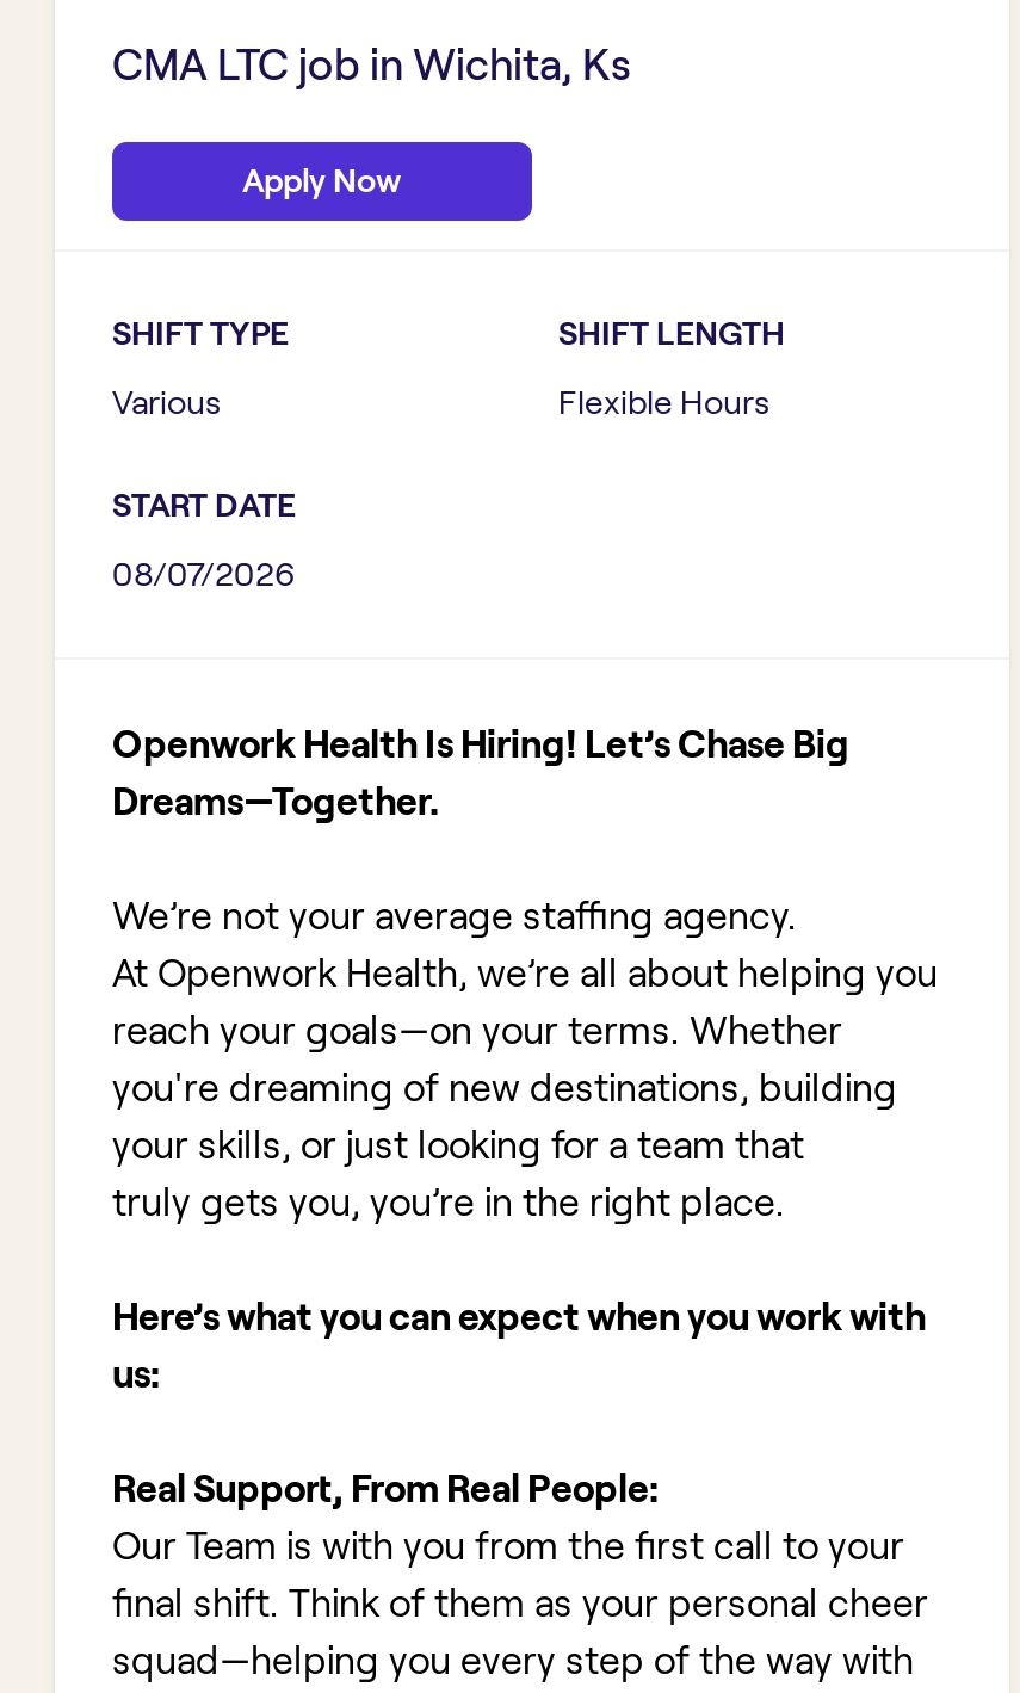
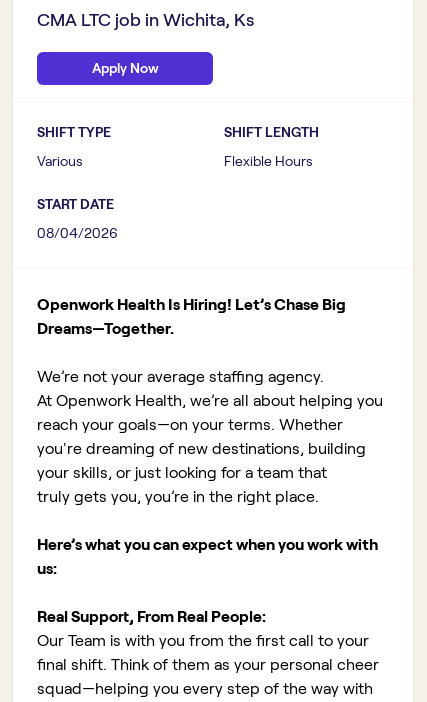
[112,555,296,593] 08/07/2026 -> [37,225,118,241] 08/04/2026

